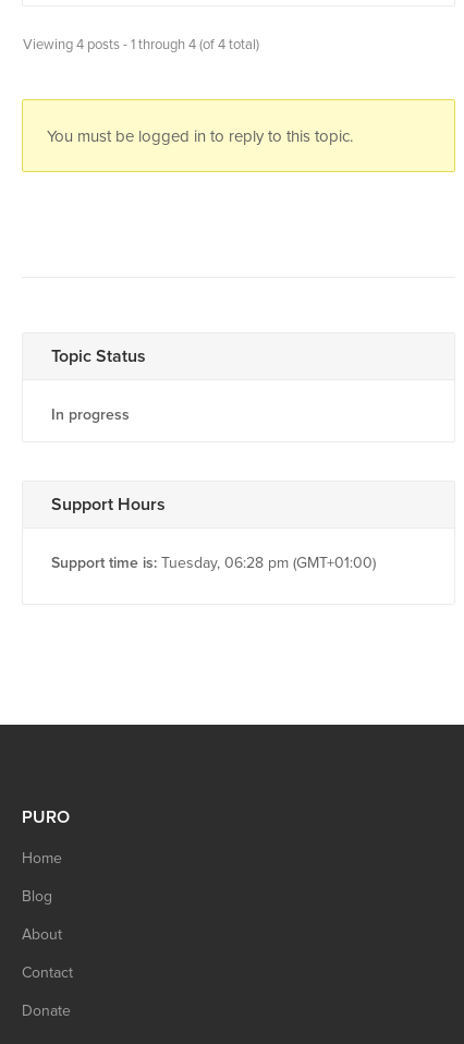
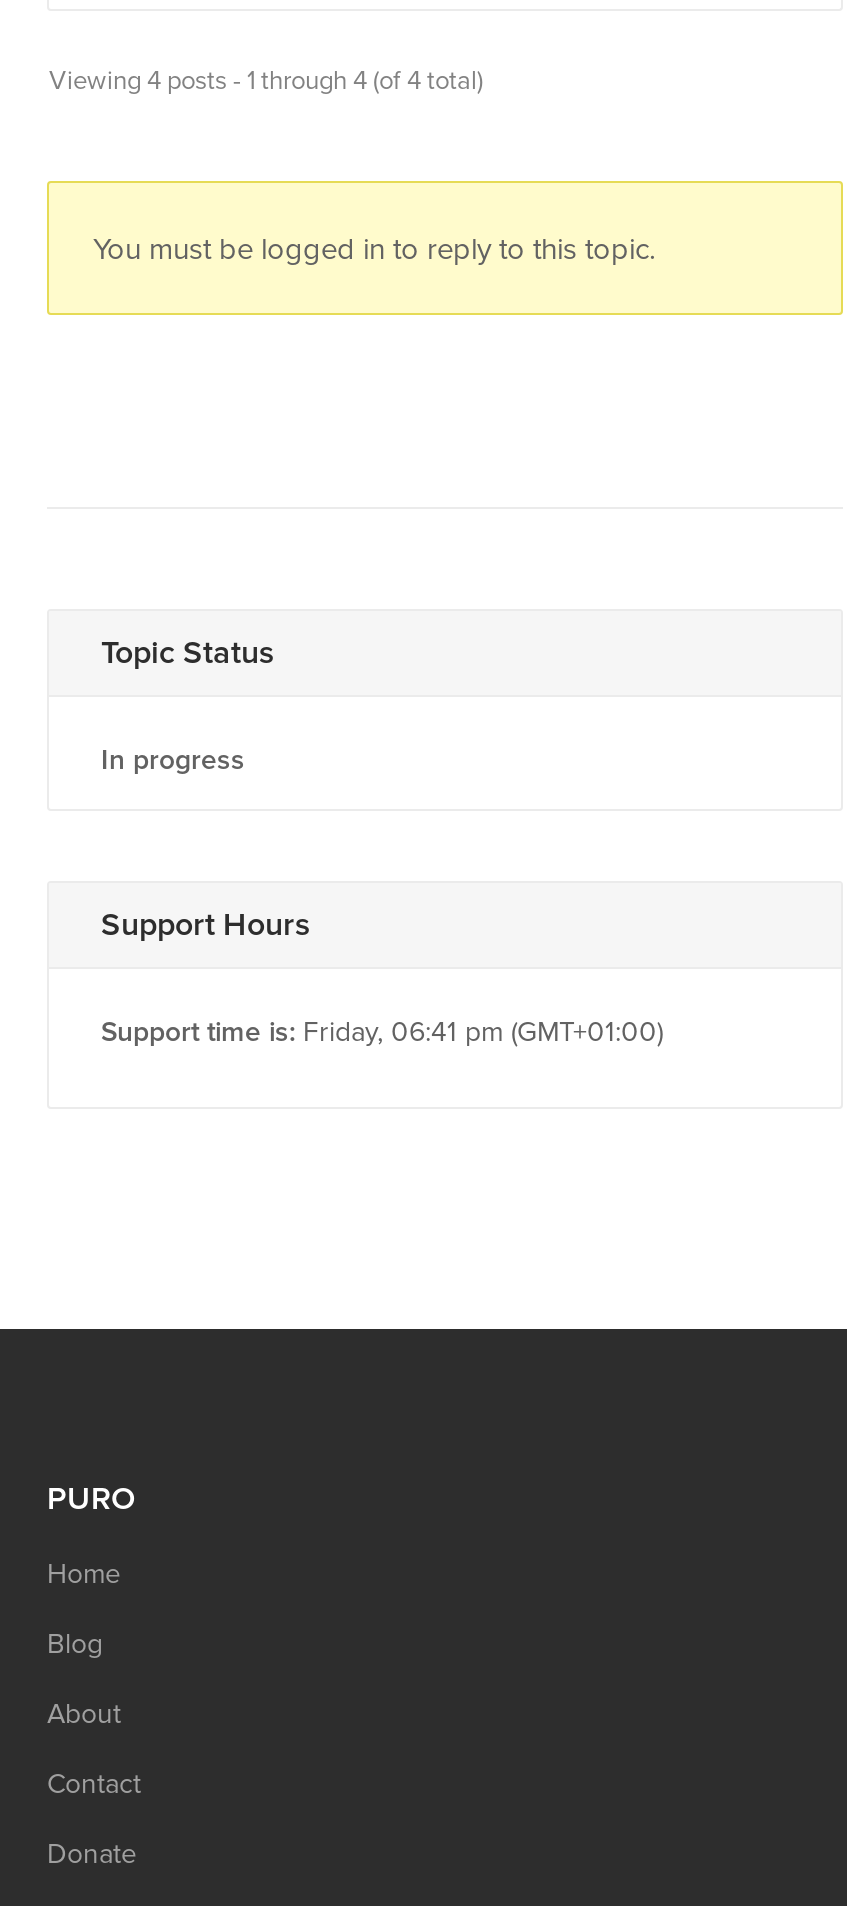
[51,553,376,572] Support time is: Tuesday, 06:28 pm (GMT+01:00) -> [101,1014,663,1048] Support time is: Friday, 06:41 pm (GMT+01:00)

